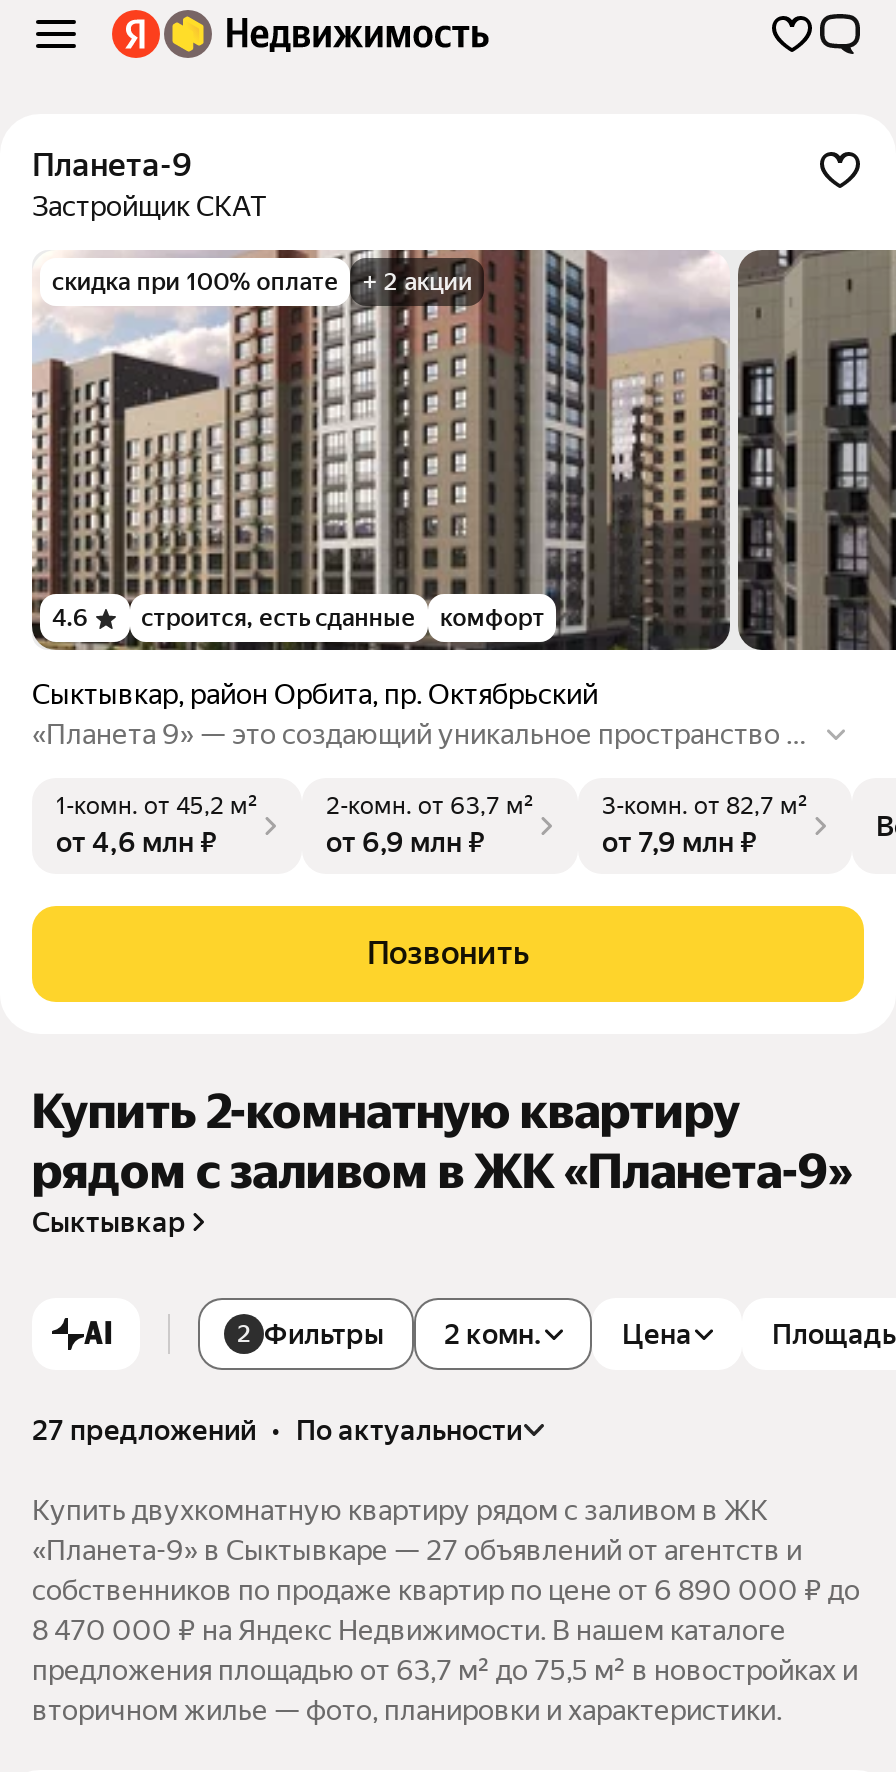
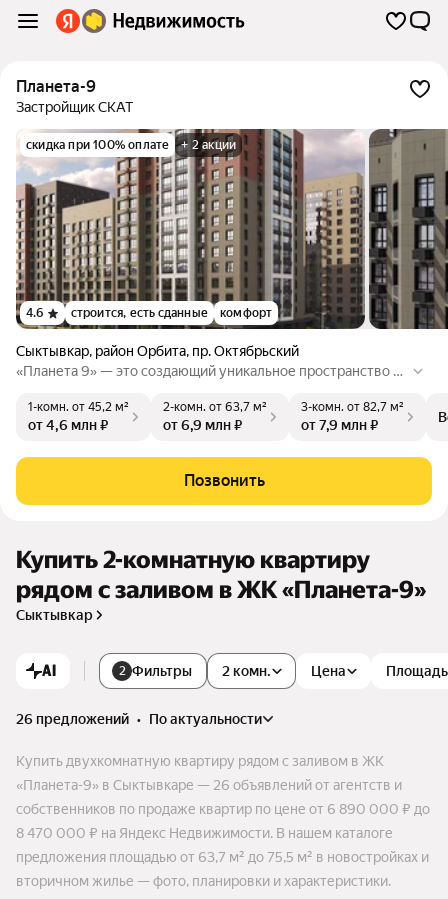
[32,1414,522,1446] 27 предложений • по актуальности -> [16,711,262,727] 26 предложений • по актуальности
[32,1534,802,1566] «Планета-9» в Сыктывкаре — 27 объявлений от агентств и -> [16,777,402,793] «Планета-9» в Сыктывкаре — 26 объявлений от агентств и

